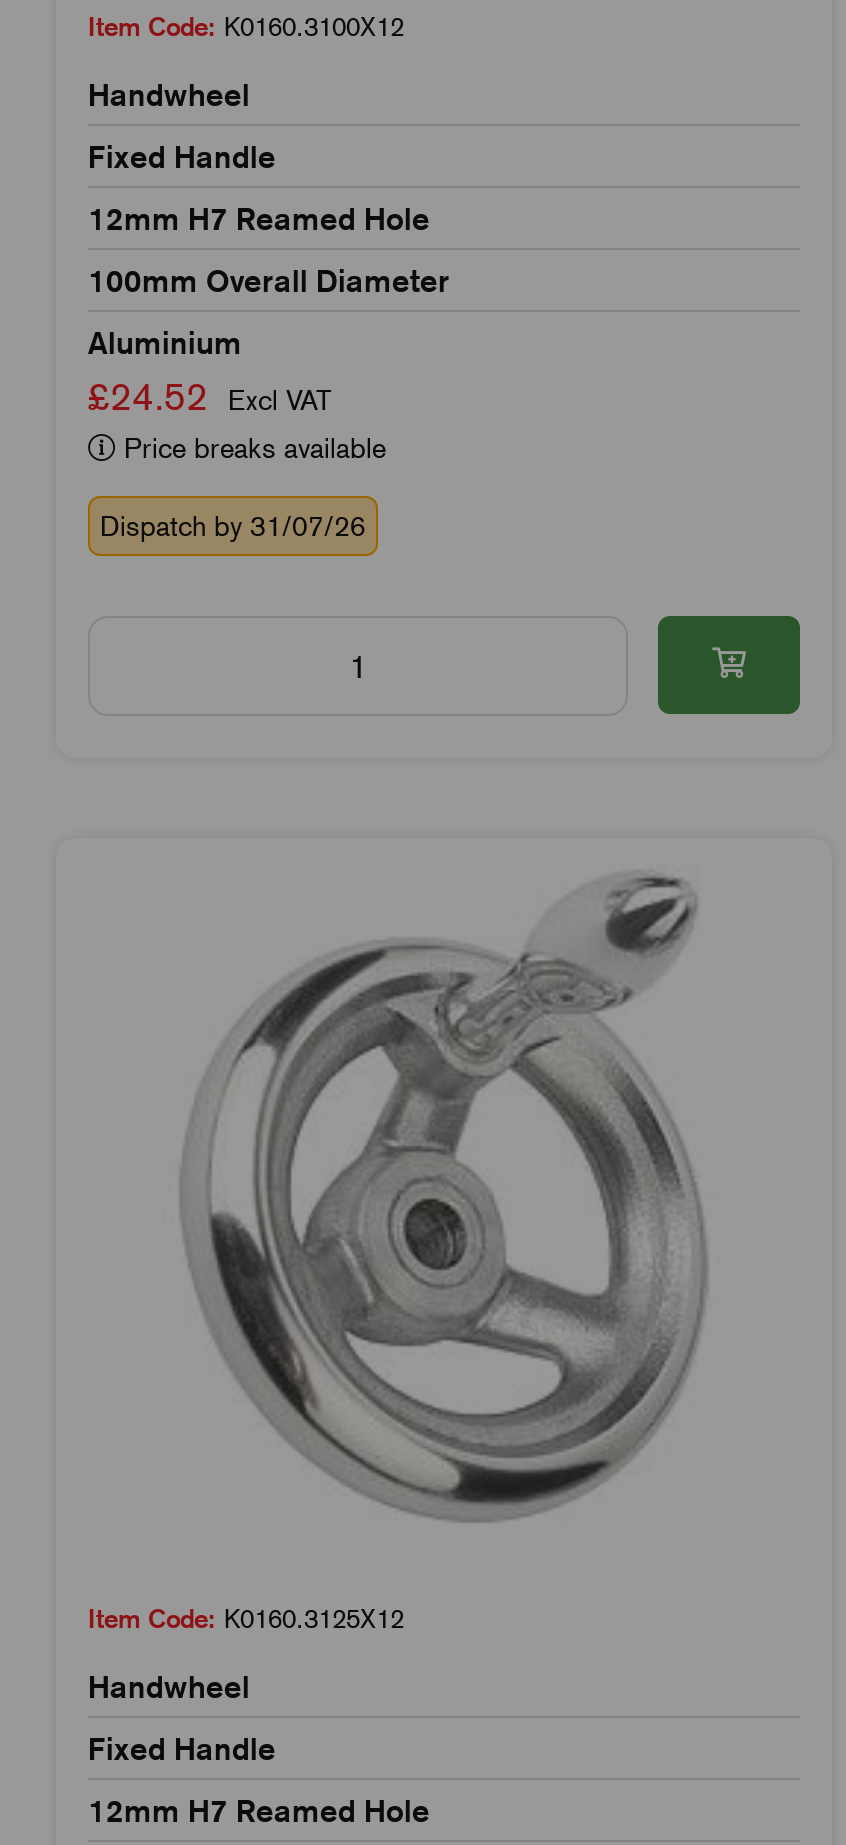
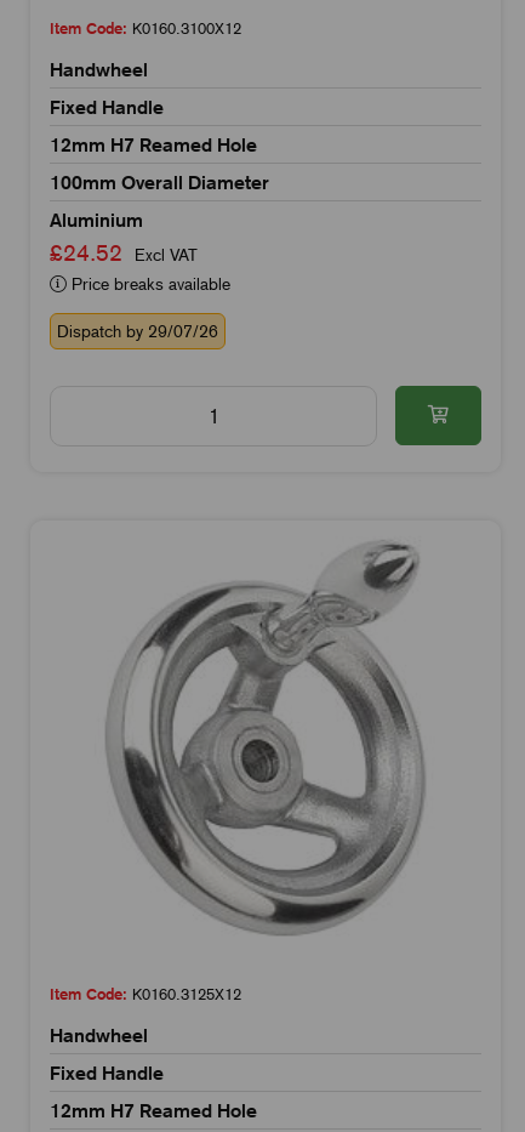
[100,511,366,543] Dispatch by 31/07/26 -> [57,322,218,341] Dispatch by 29/07/26

